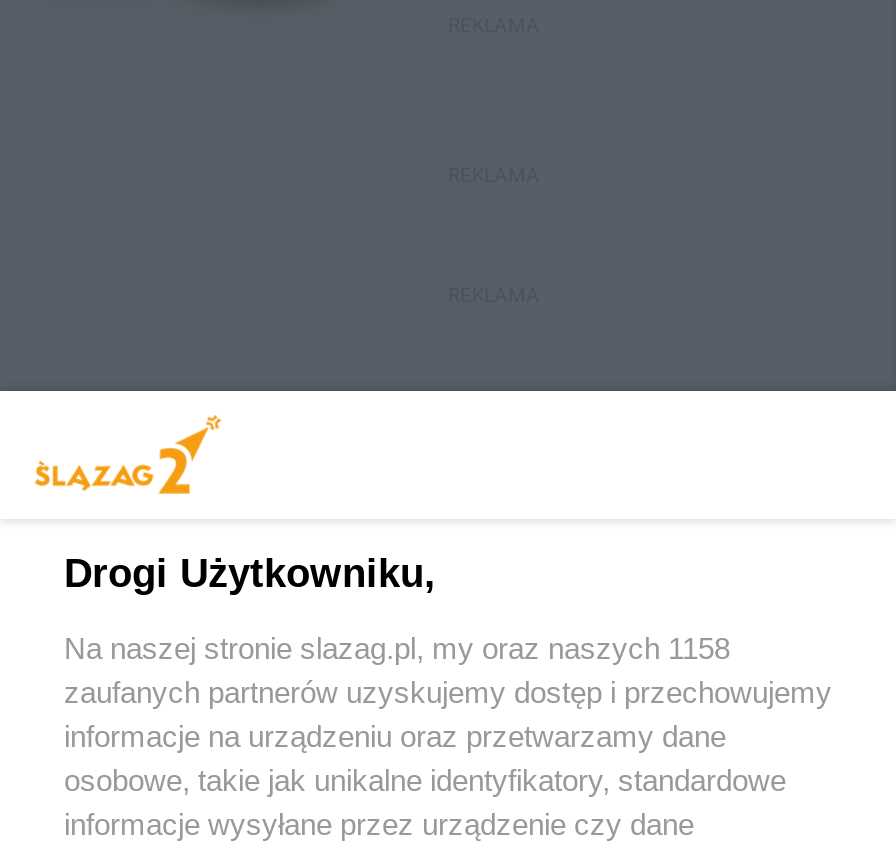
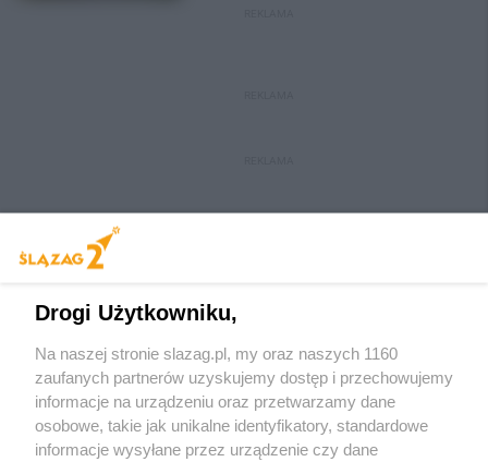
[64,630,730,664] Na naszej stronie slazag.pl, my oraz naszych 1158 -> [35,343,398,362] Na naszej stronie slazag.pl, my oraz naszych 1160

